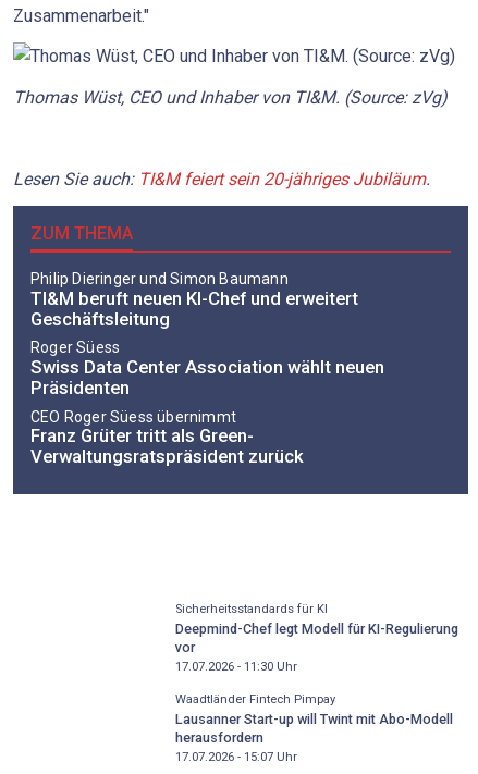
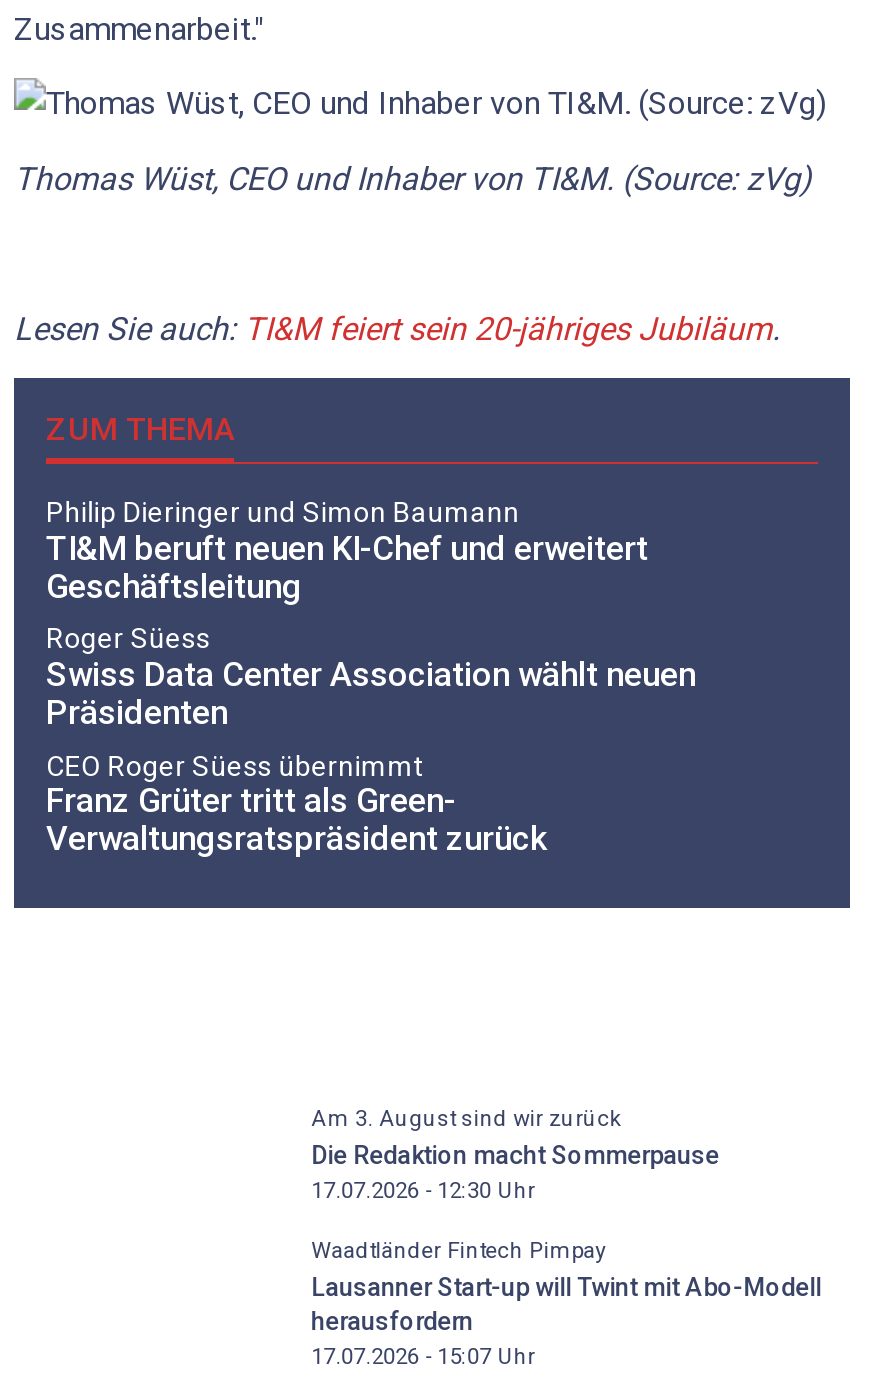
[175,602,458,674] Sicherheitsstandards für KI | Deepmind-Chef legt Modell für KI-Regulierung | vor | 17.07.2026 - 11:30 Uhr -> [311,1106,719,1204] Am 3. August sind wir zurück | Die Redaktion macht Sommerpause | 17.07.2026 - 12:30 Uhr

